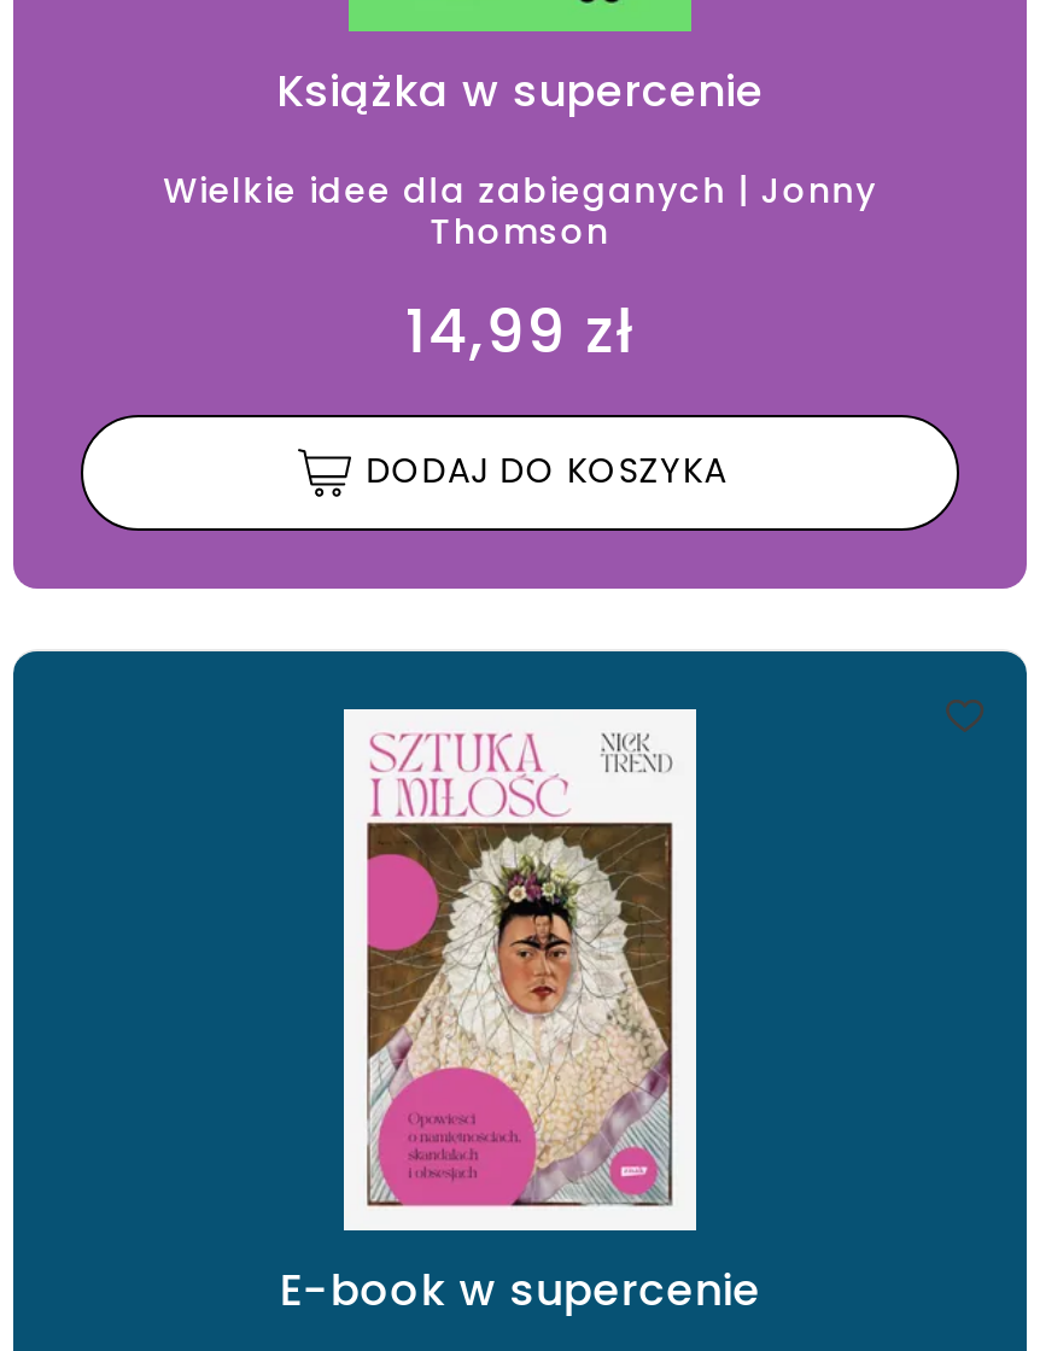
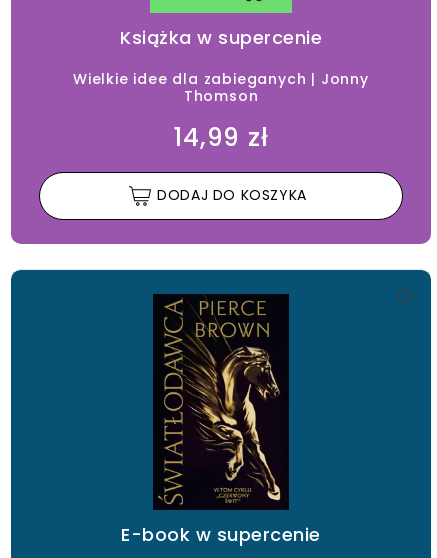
[341,707,699,1233] [image] -> [148,293,294,511] [image]

